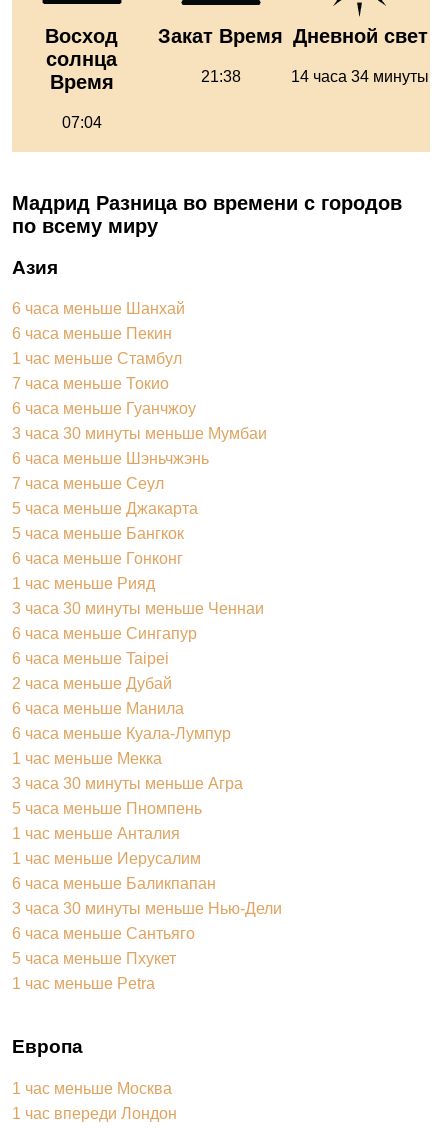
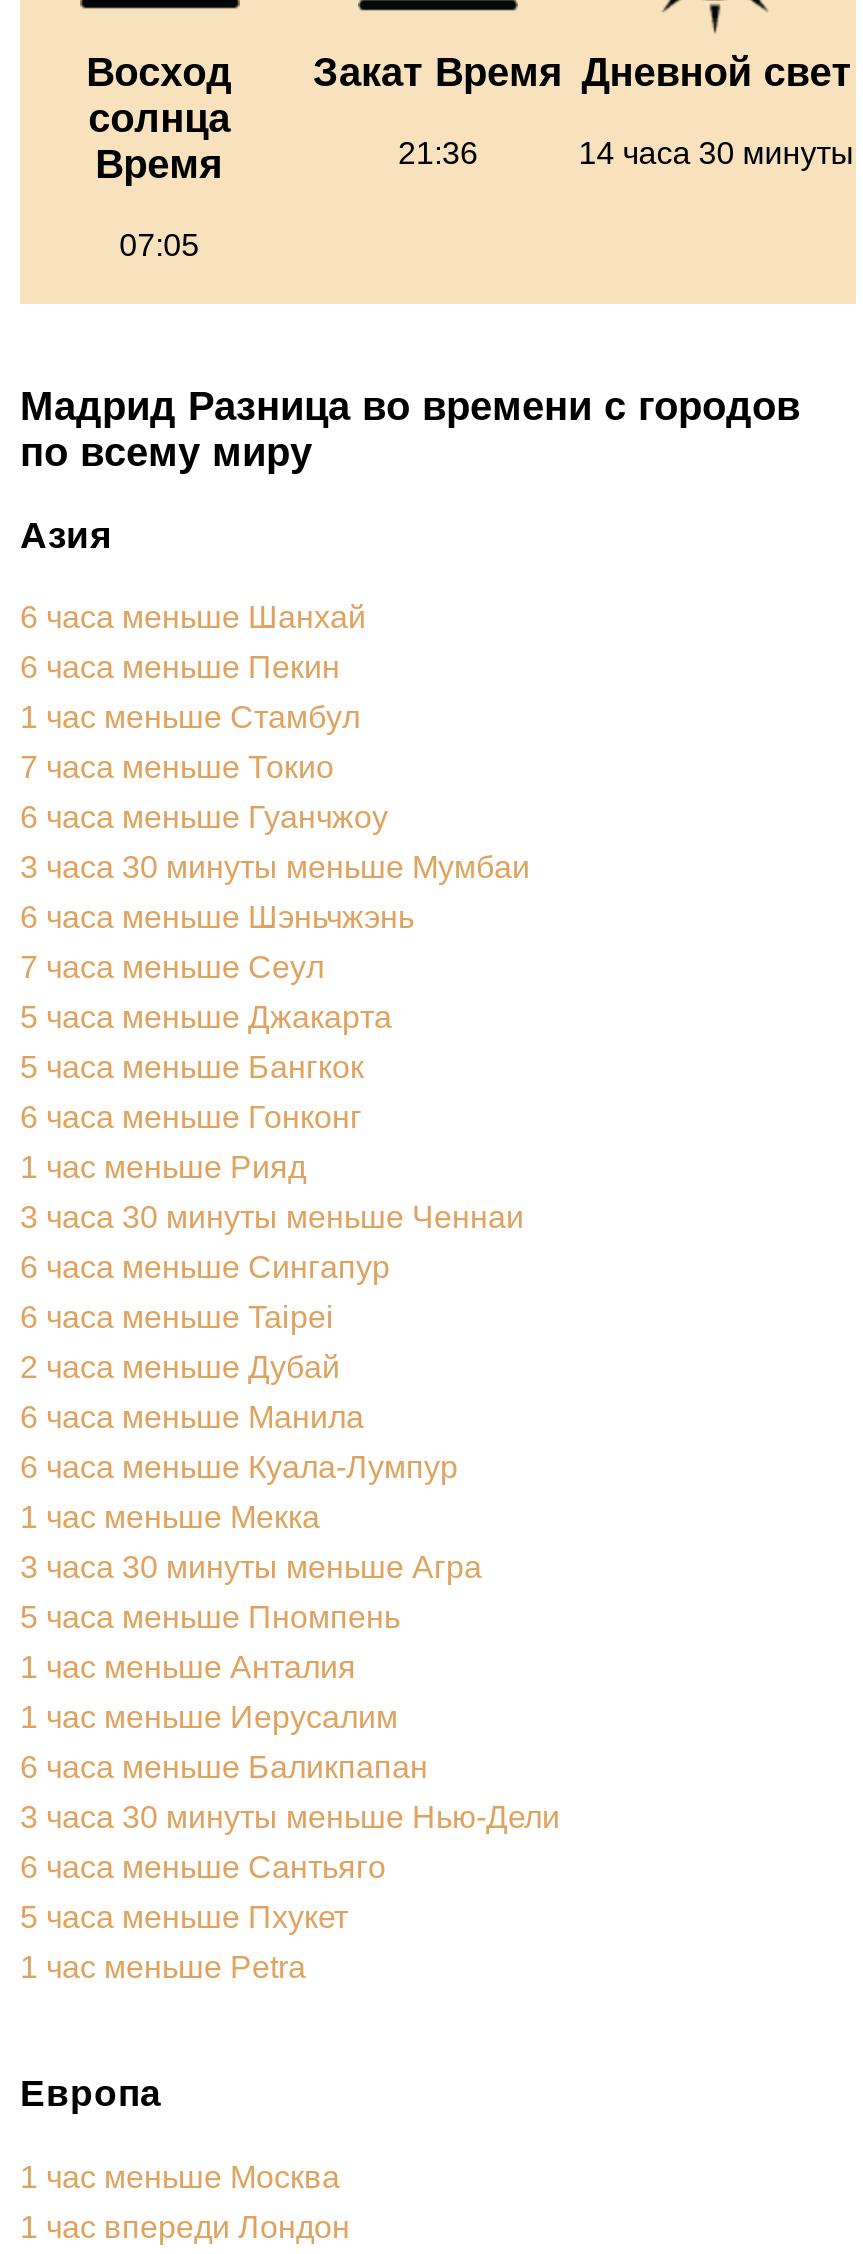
[201,68,241,85] 21:38 -> [398,136,478,170] 21:36
[291,68,429,85] 14 часа 34 минуты -> [579,136,855,170] 14 часа 30 минуты
[62,114,102,131] 07:04 -> [119,228,199,262] 07:05

